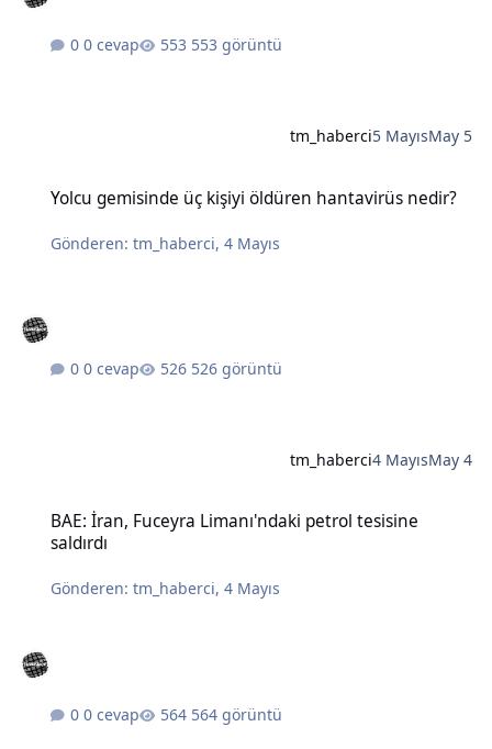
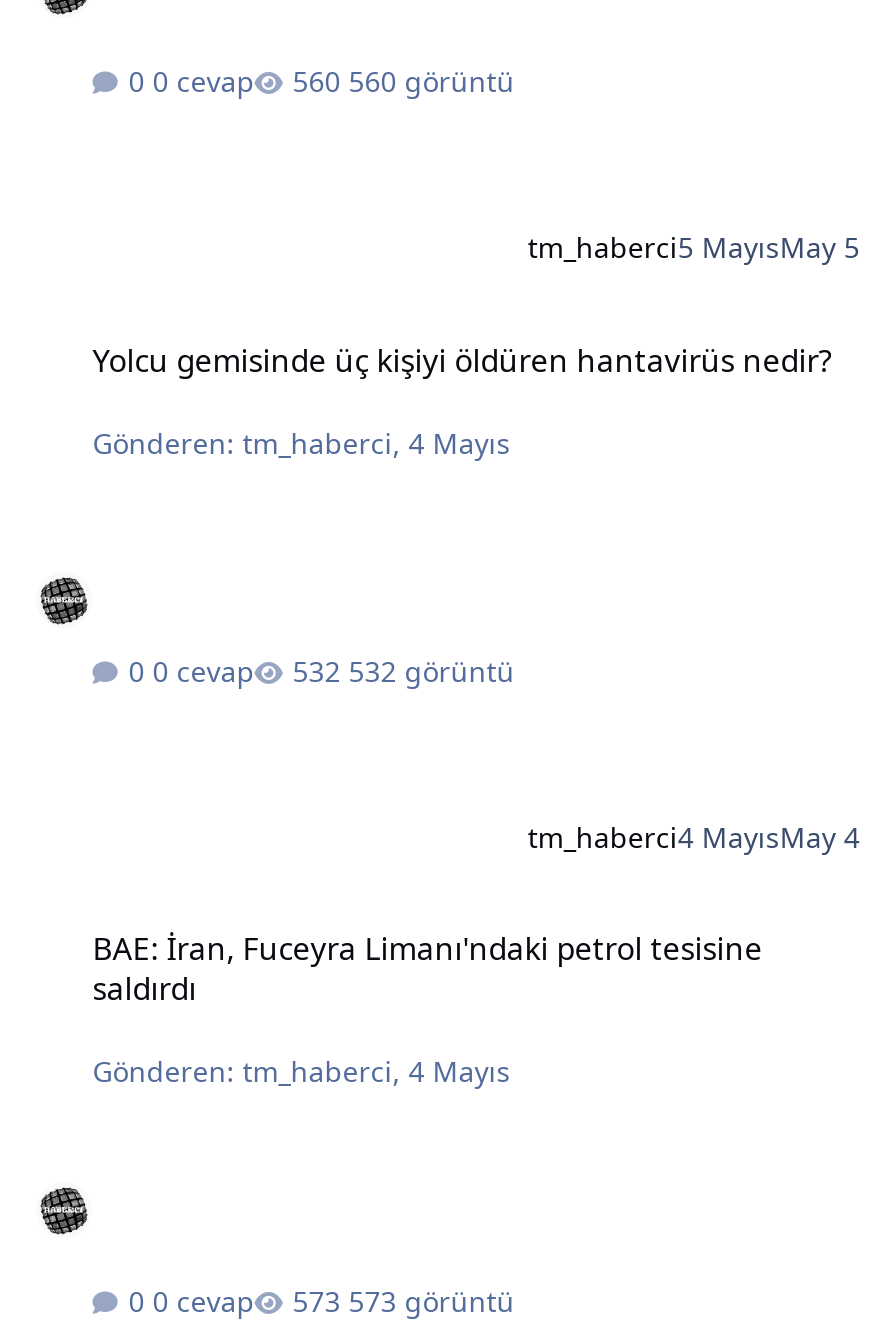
[191,34,282,55] 553 görüntü -> [348,62,514,100] 560 görüntü
[191,358,282,379] 526 görüntü -> [348,652,514,690] 532 görüntü
[191,704,282,725] 564 görüntü -> [348,1282,514,1320] 573 görüntü

